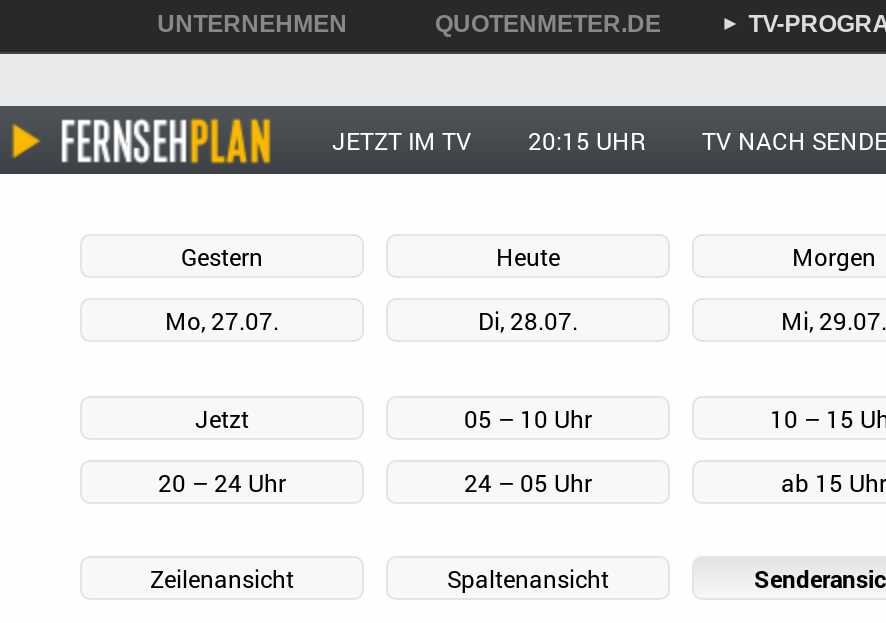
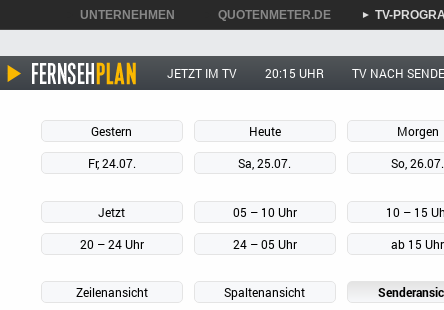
[165,304,886,336] Mo, 27.07. | Di, 28.07. | Mi, 29.07. -> [88,155,444,171] Fr, 24.07. | Sa, 25.07. | So, 26.07.

